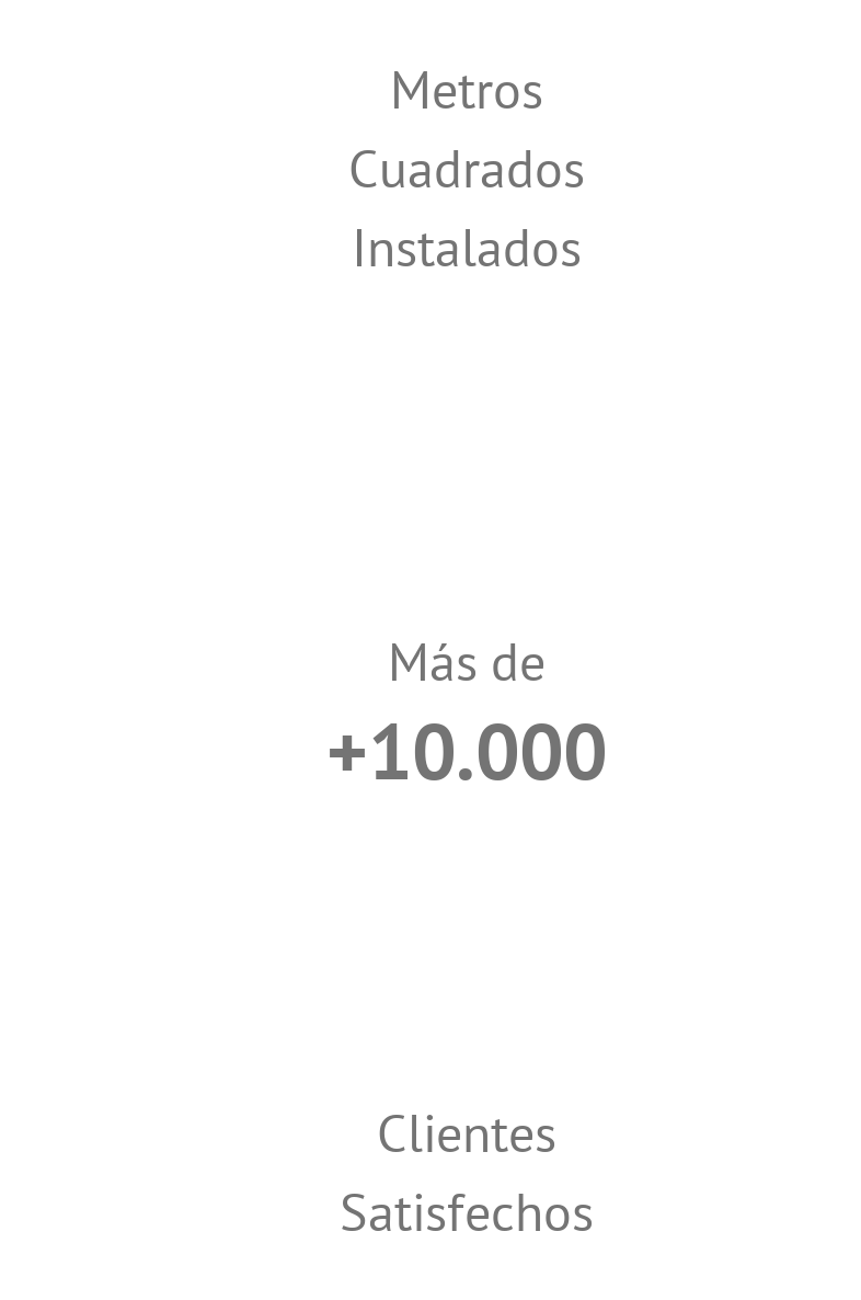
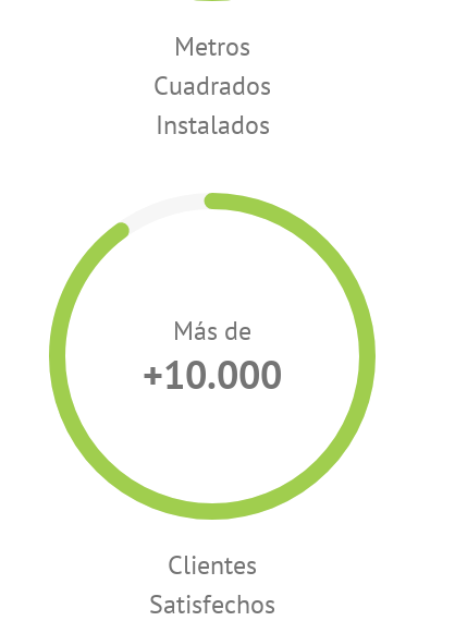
none -> [48,192,377,521] [image]

